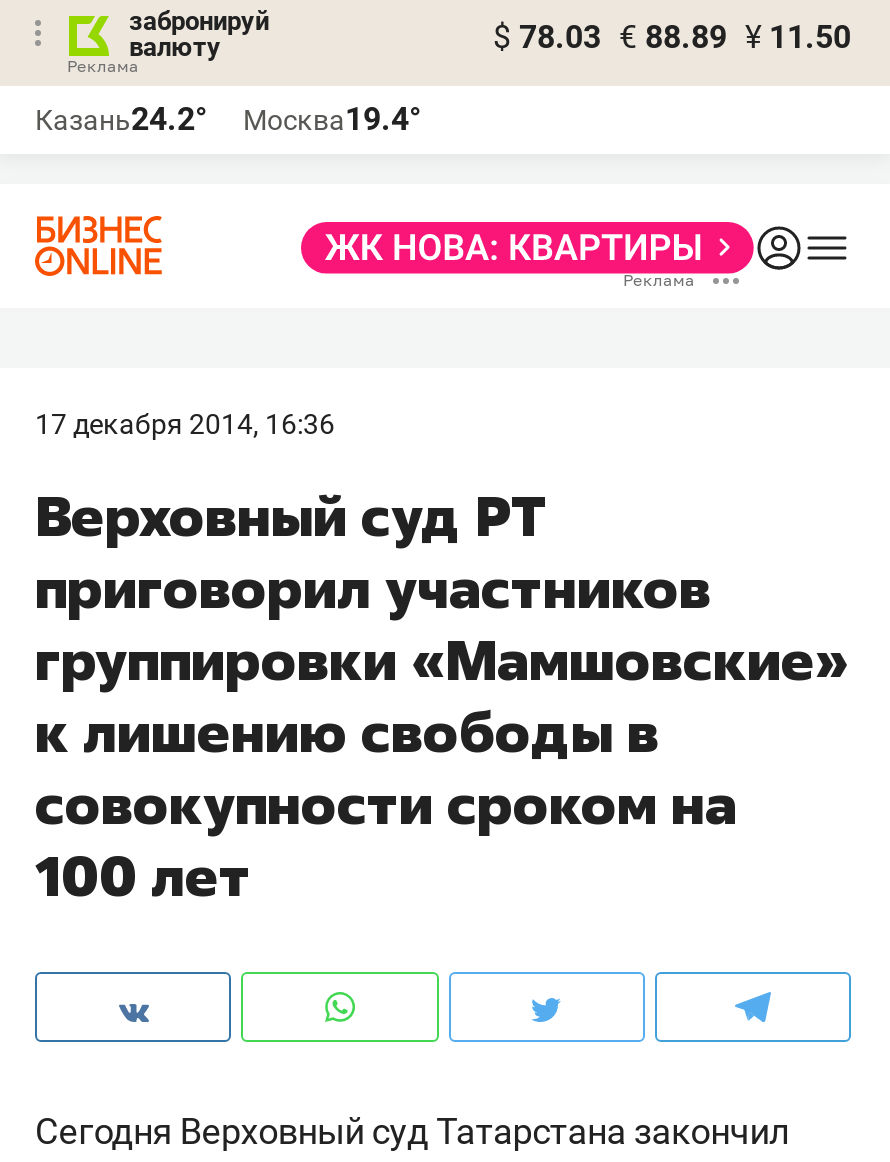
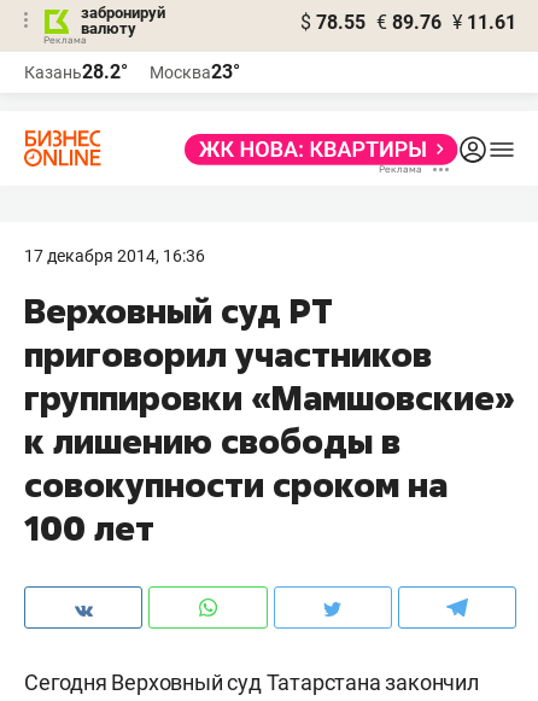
[493,18,851,56] $ 78.03 € 88.89 ¥ 11.50 -> [300,11,516,34] $ 78.55 € 89.76 ¥ 11.61
[35,100,207,138] Казань24.2° -> [24,60,128,83] Казань28.2°
[243,100,421,138] Москва19.4° -> [150,60,240,83] Москва23°

